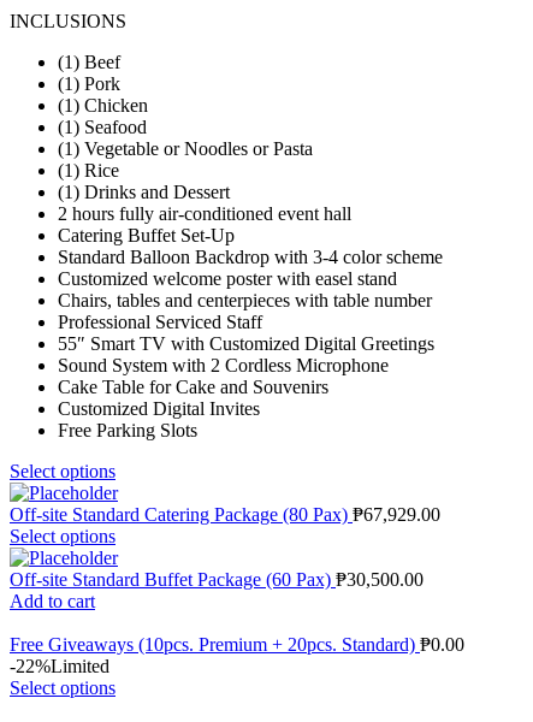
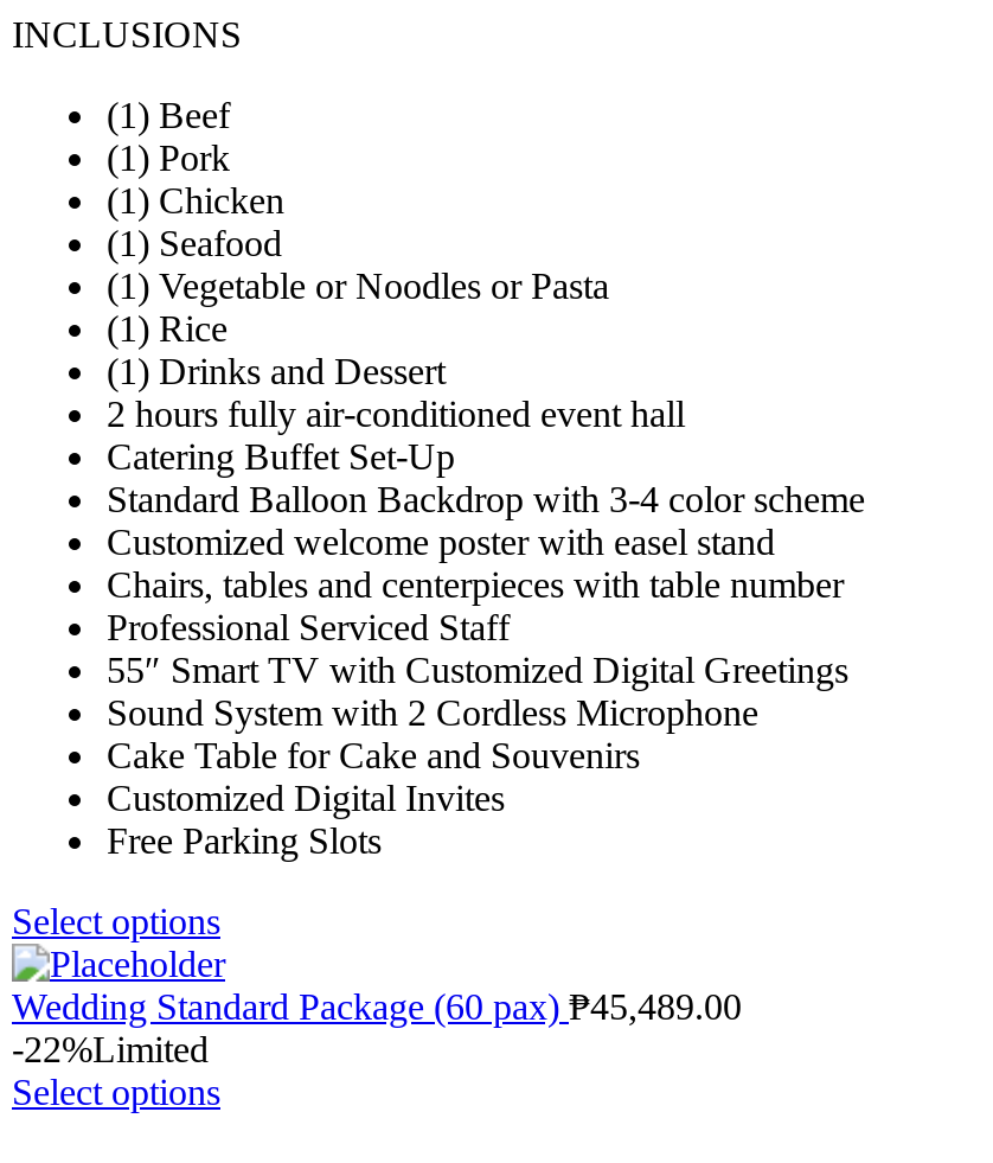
[10,504,464,655] Off-site Standard Catering Package (80 Pax) ₱67,929.00 | Select options | Off-site Standard Buffet Package (60 Pax) ₱30,500.00 | Add to cart | Free Giveaways (10pcs. Premium + 20pcs. Standard) ₱0.00 -> [12,987,742,1027] Wedding Standard Package (60 pax) ₱45,489.00

